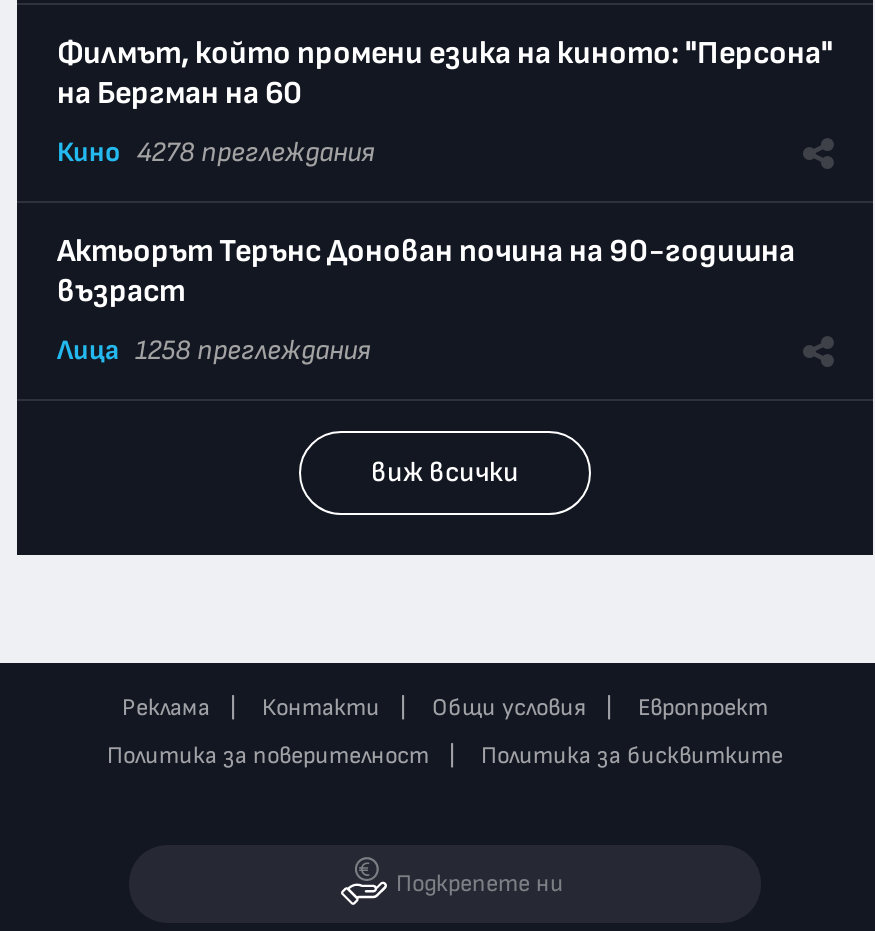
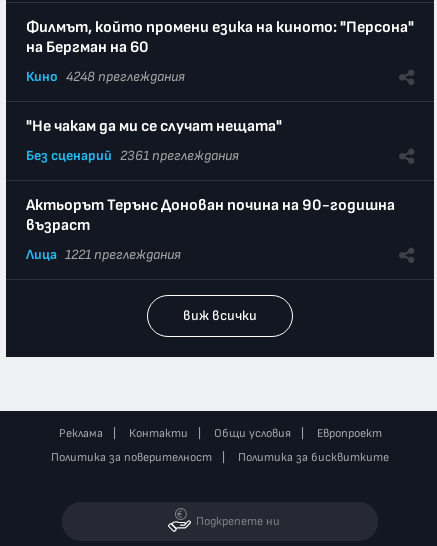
[57,135,375,169] Кино 4278 преглеждания -> [26,68,282,164] Кино 4248 преглеждания | "Не чакам да ми се случат нещата" | Без сценарий 2361 преглеждания
[57,333,371,367] Лица 1258 преглеждания -> [26,246,181,263] Лица 1221 преглеждания

